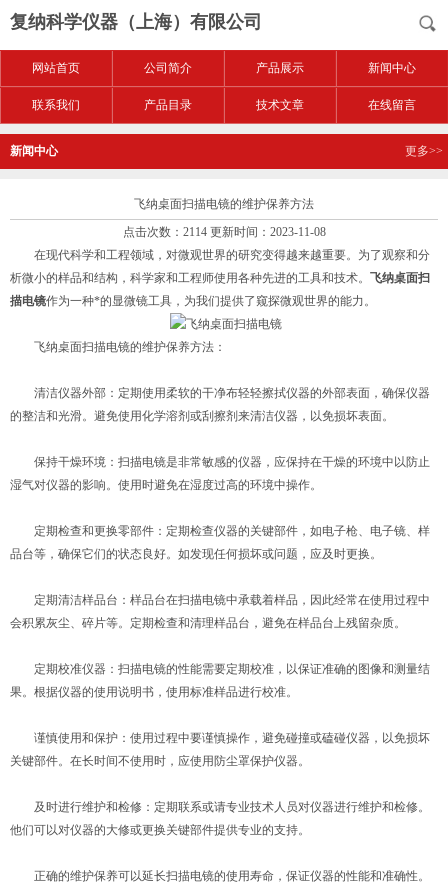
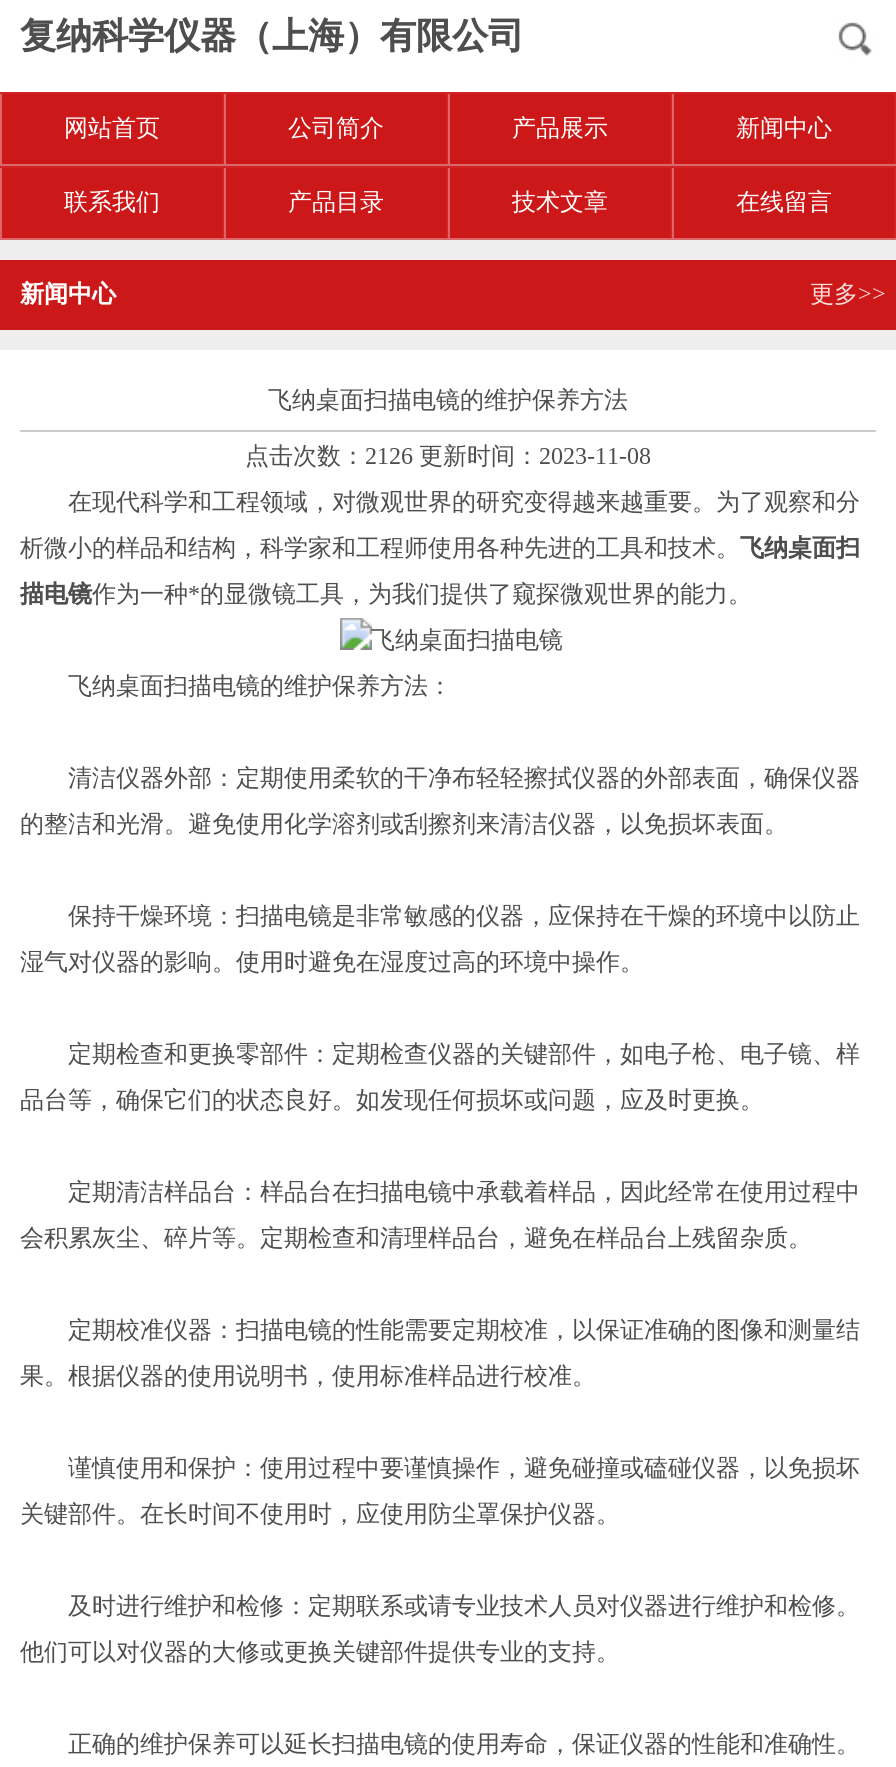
[122,225,325,239] 点击次数：2114 更新时间：2023-11-08 -> [245,442,651,470] 点击次数：2126 更新时间：2023-11-08

